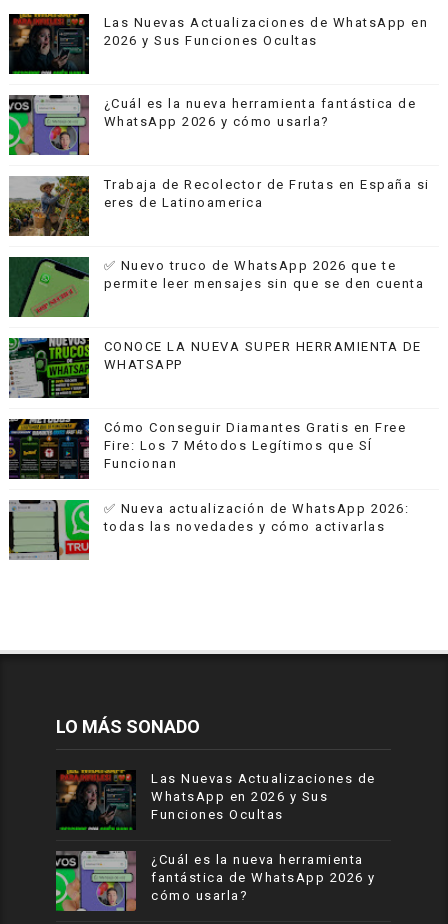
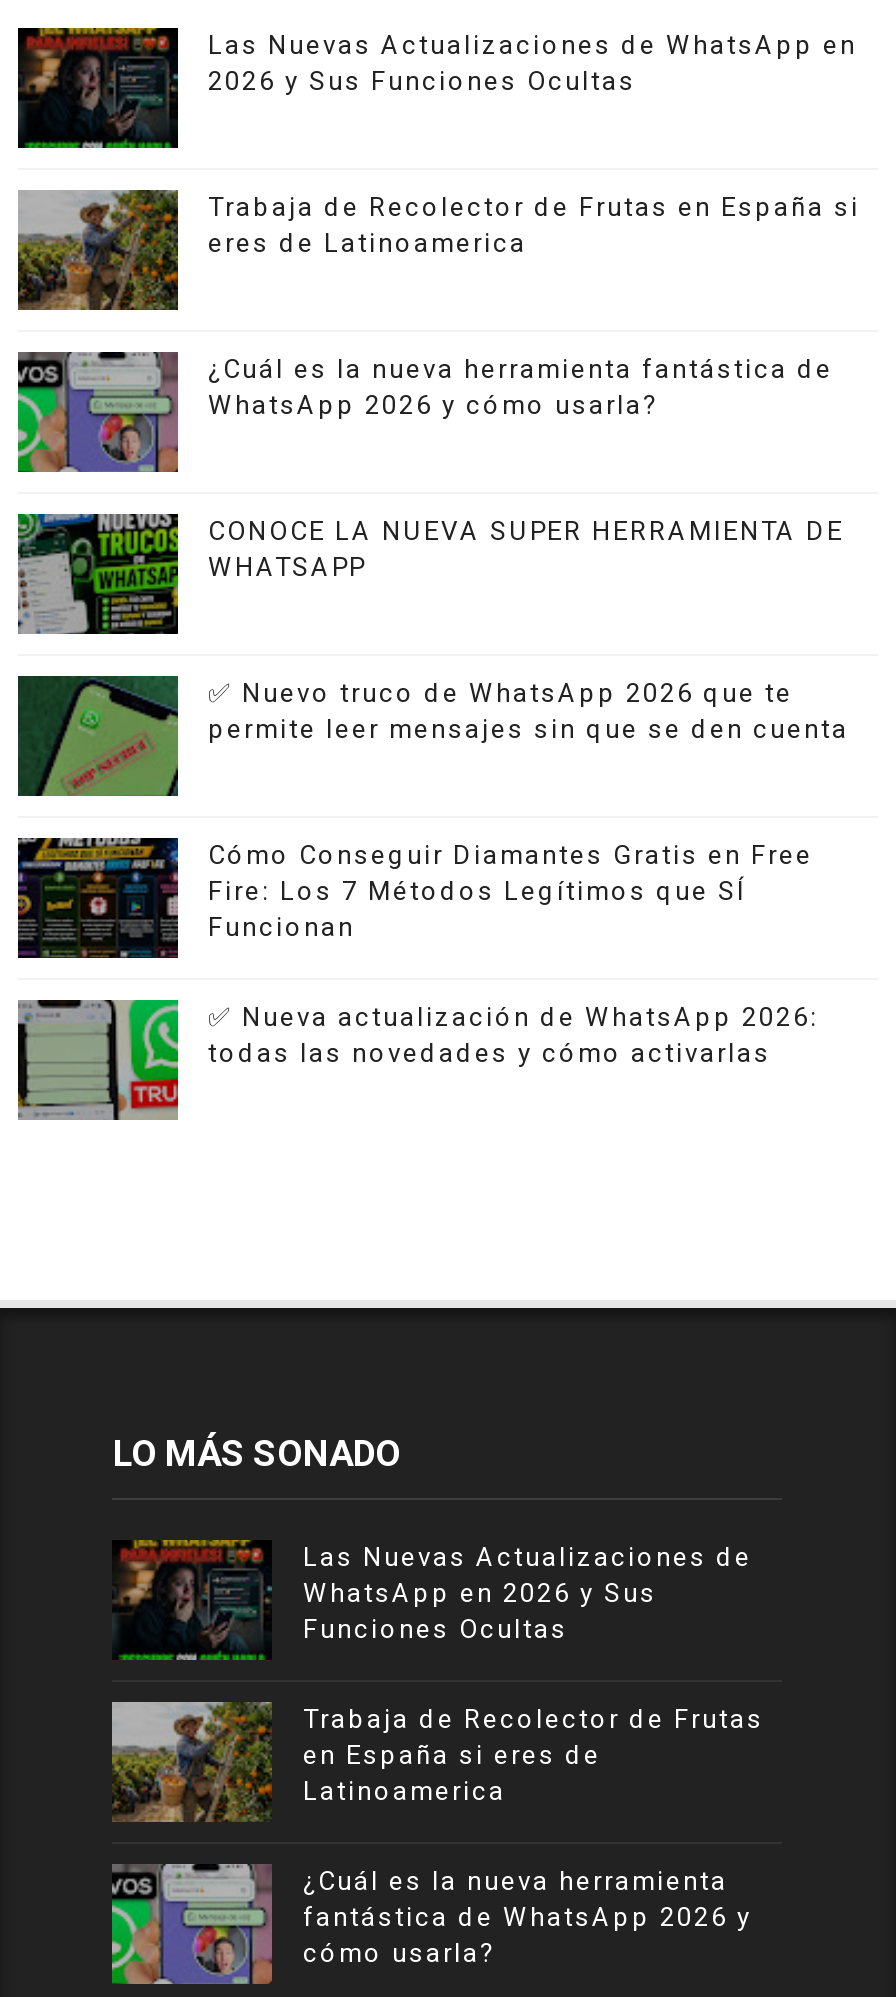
moved [8,176,430,237] -> [16,190,860,310]: [image] | Trabaja de Recolector de Frutas en España si | eres de Latinoamerica
moved [9,337,422,399] -> [18,512,844,634]: [image] | CONOCE LA NUEVA SUPER HERRAMIENTA DE | WHATSAPP
none -> [110,1700,764,1822] [image] | Trabaja de Recolector de Frutas | en España si eres de | Latinoamerica

